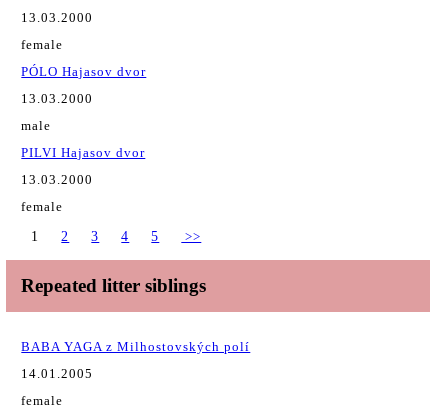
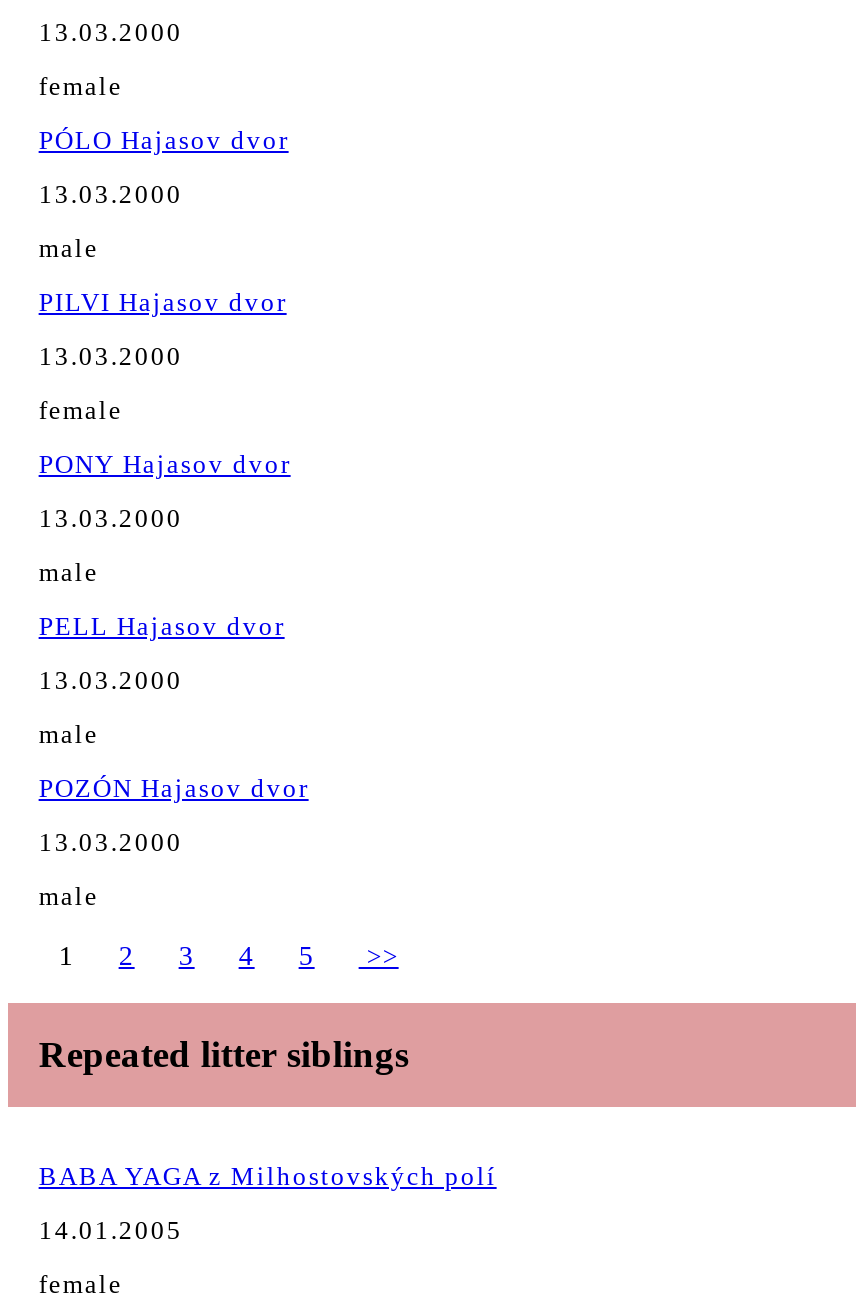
none -> [39,449,309,911] PONY Hajasov dvor | 13.03.2000 | male | PELL Hajasov dvor | 13.03.2000 | male | POZÓN Hajasov dvor | 13.03.2000 | male

